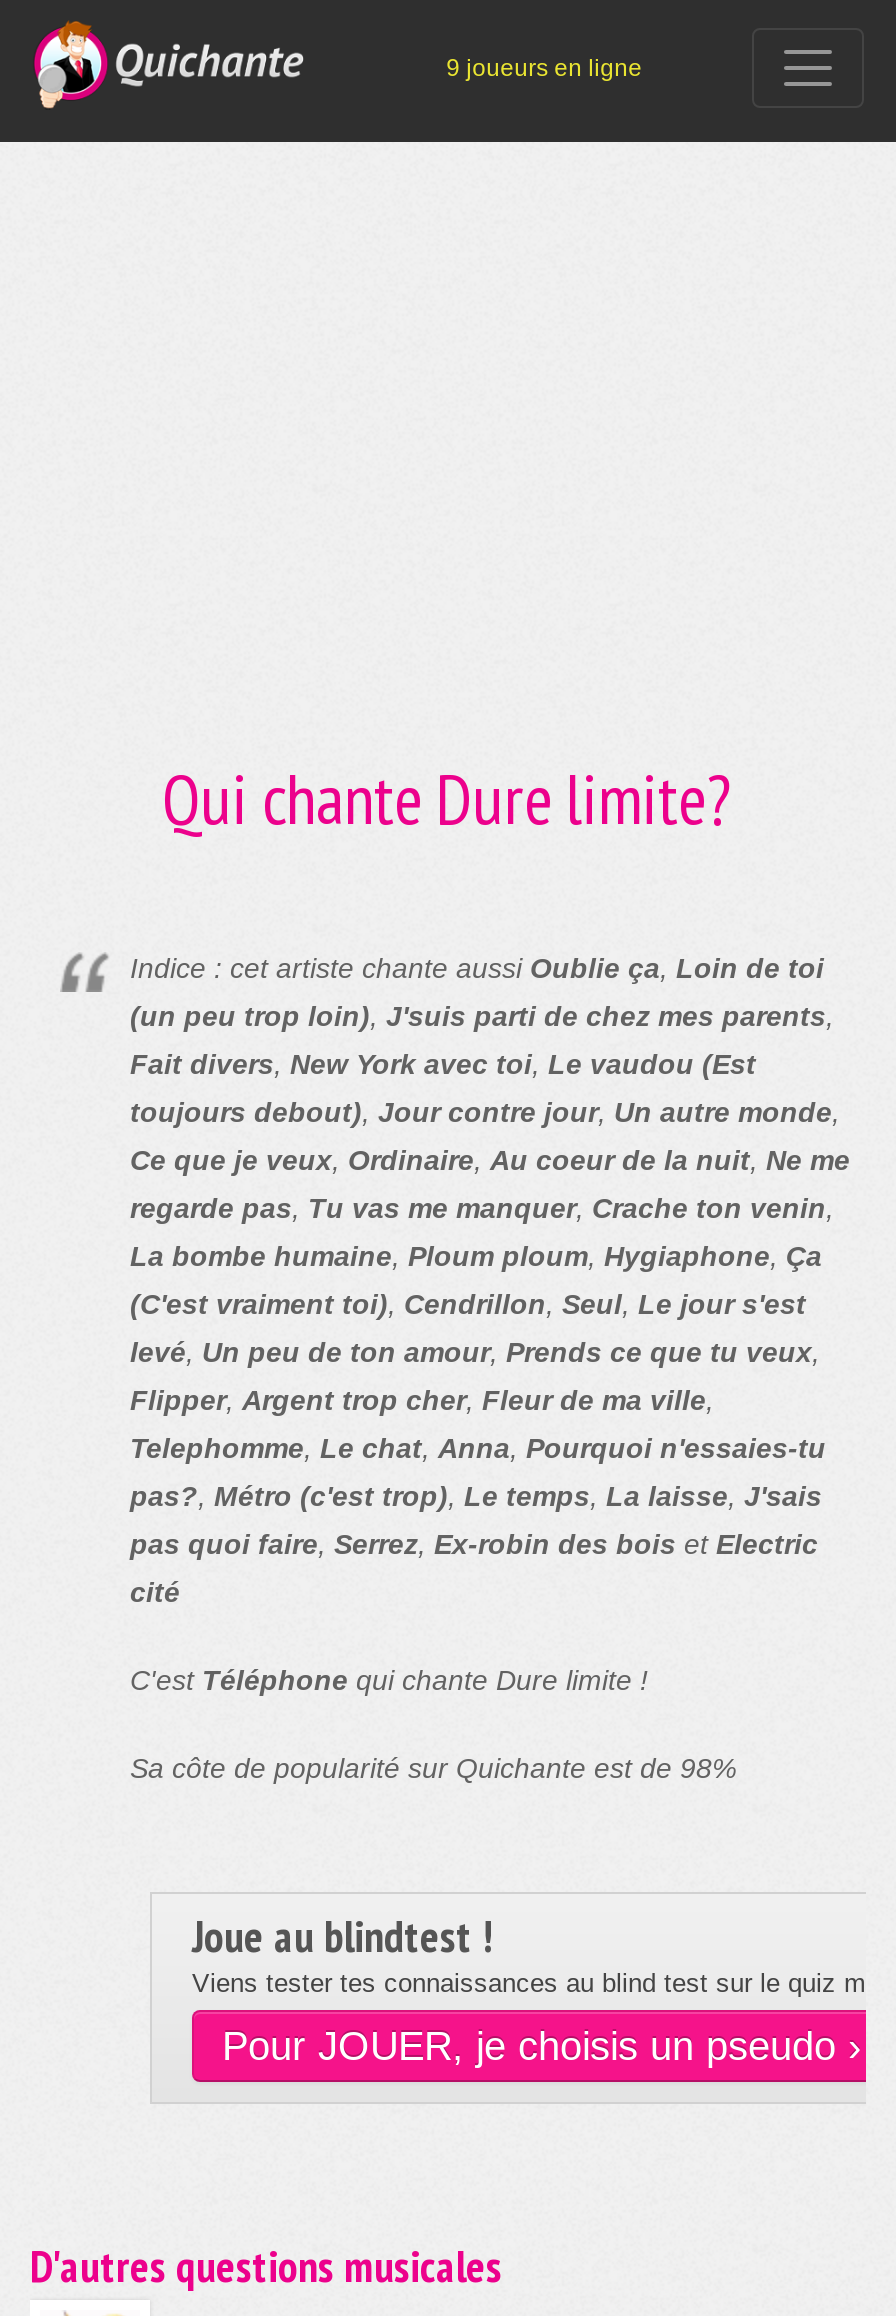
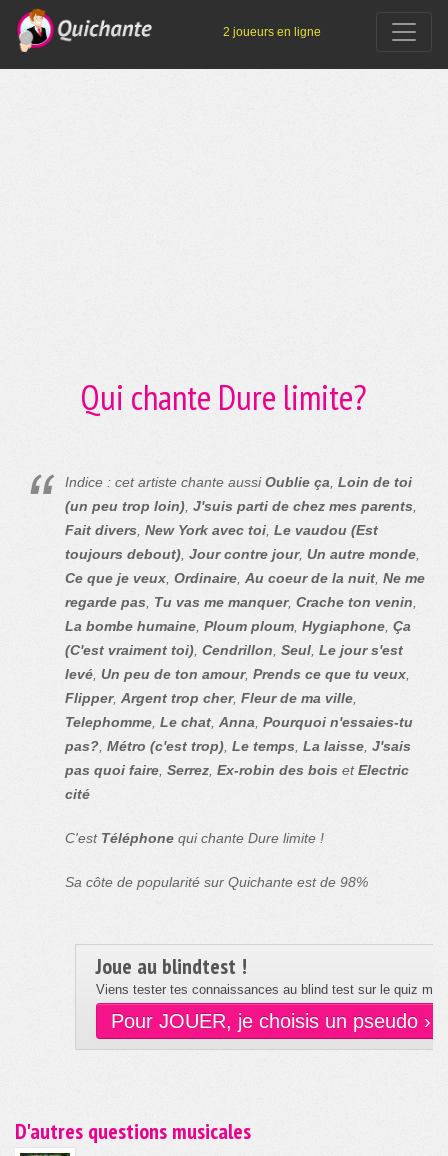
[446,54,642,82] 9 joueurs en ligne -> [223,25,321,39] 2 joueurs en ligne

